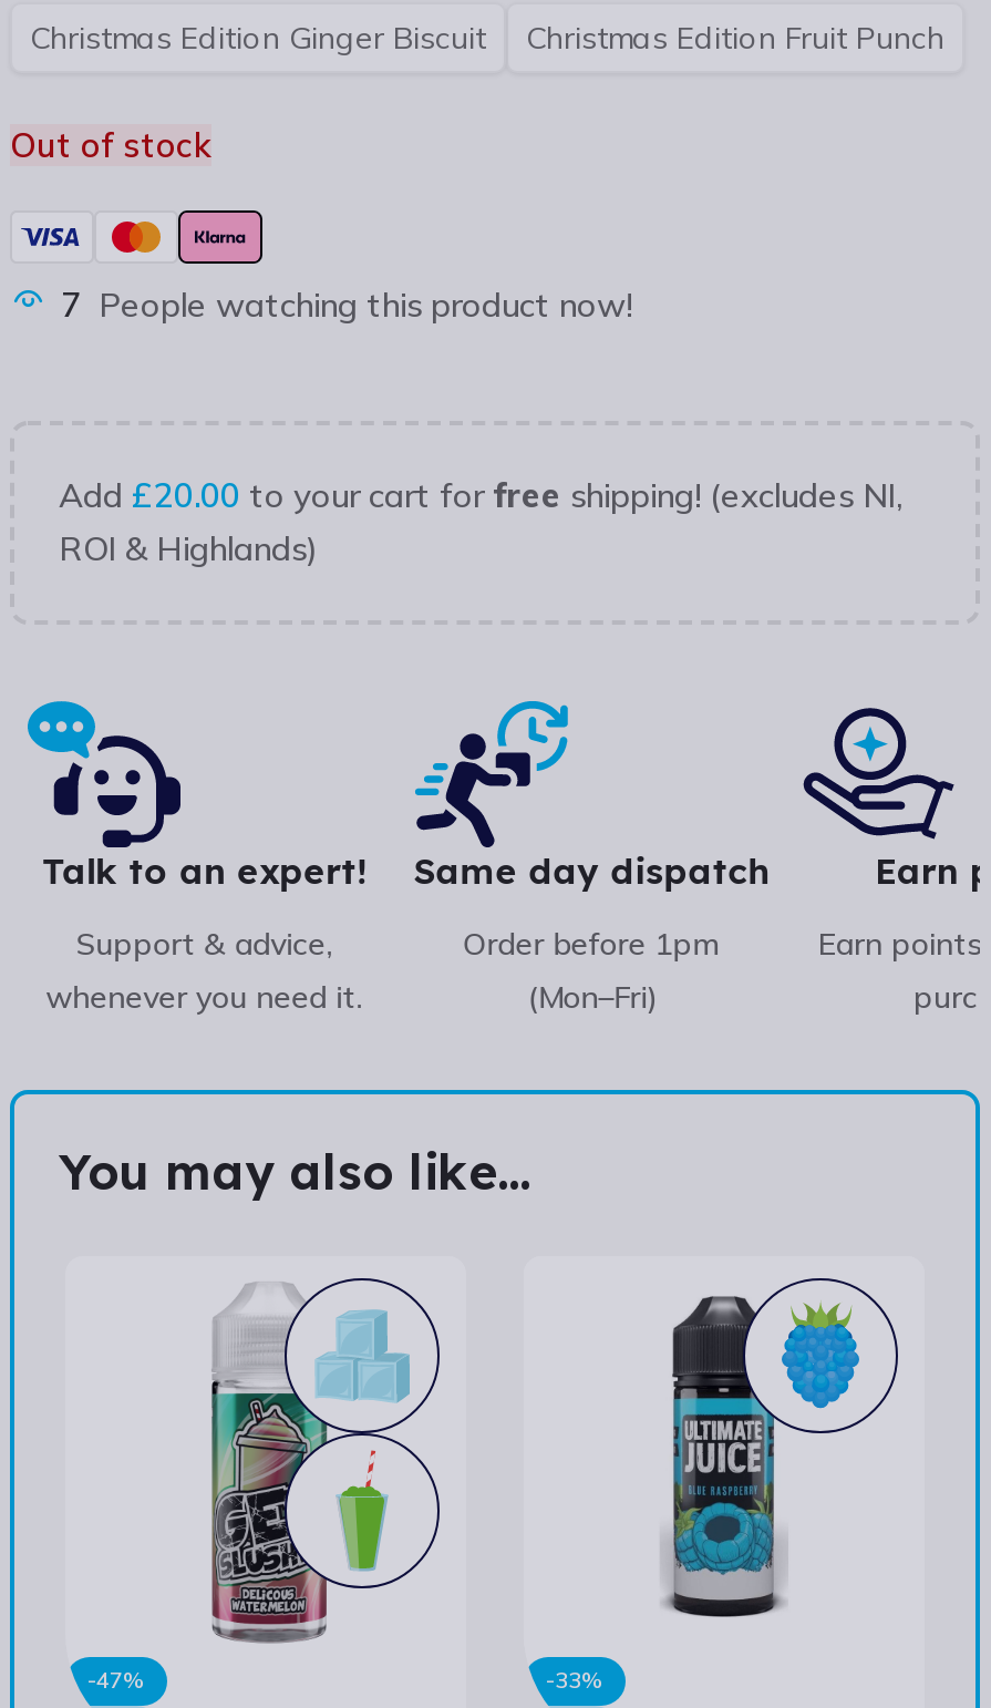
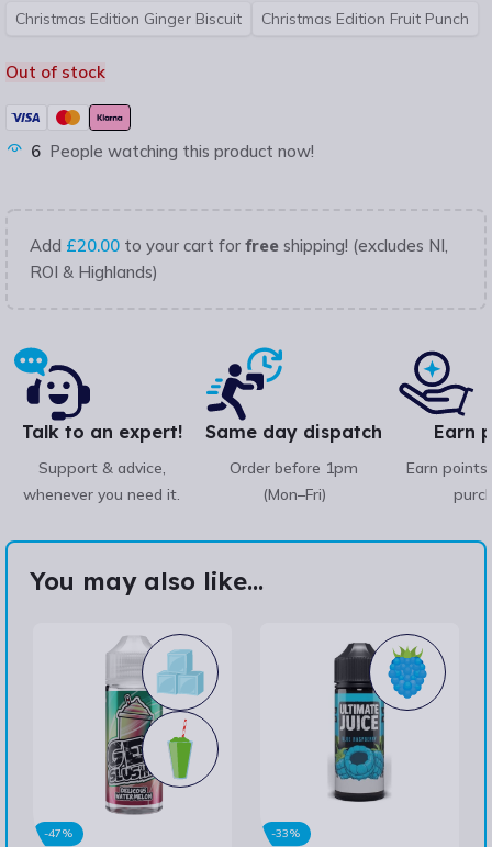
[61,282,632,325] 7 People watching this product now! -> [31,140,314,161] 6 People watching this product now!

